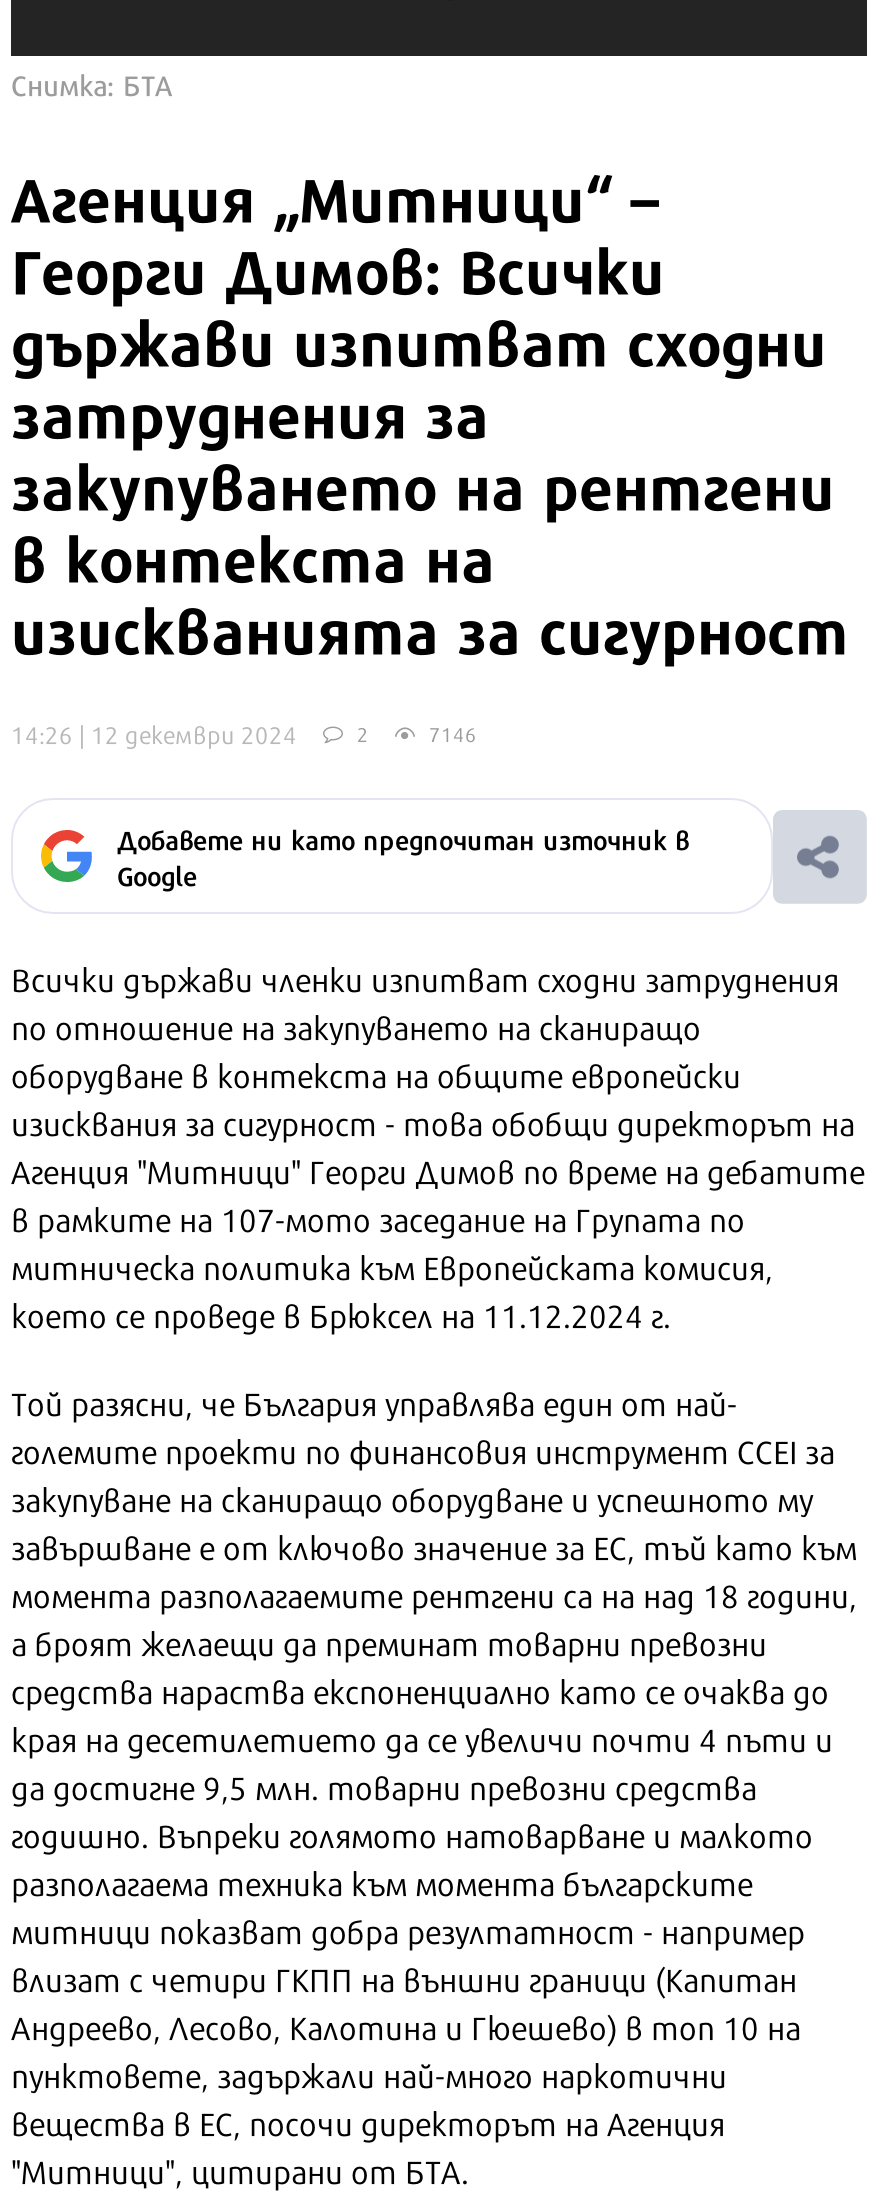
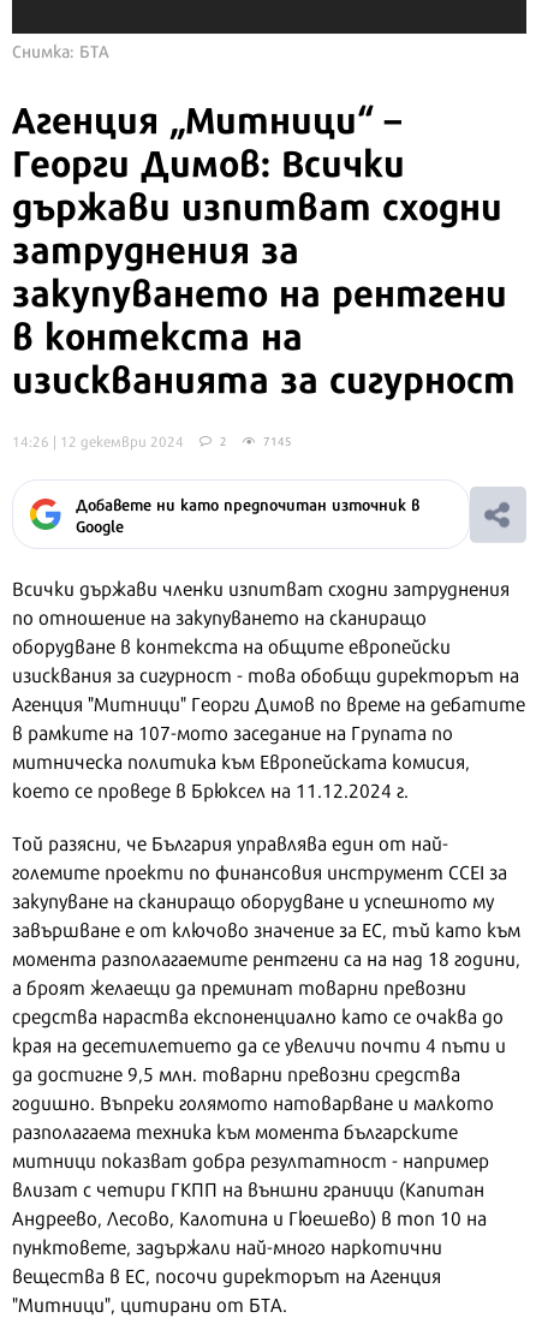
[429,718,477,748] 7146 -> [263,431,292,449] 7145

